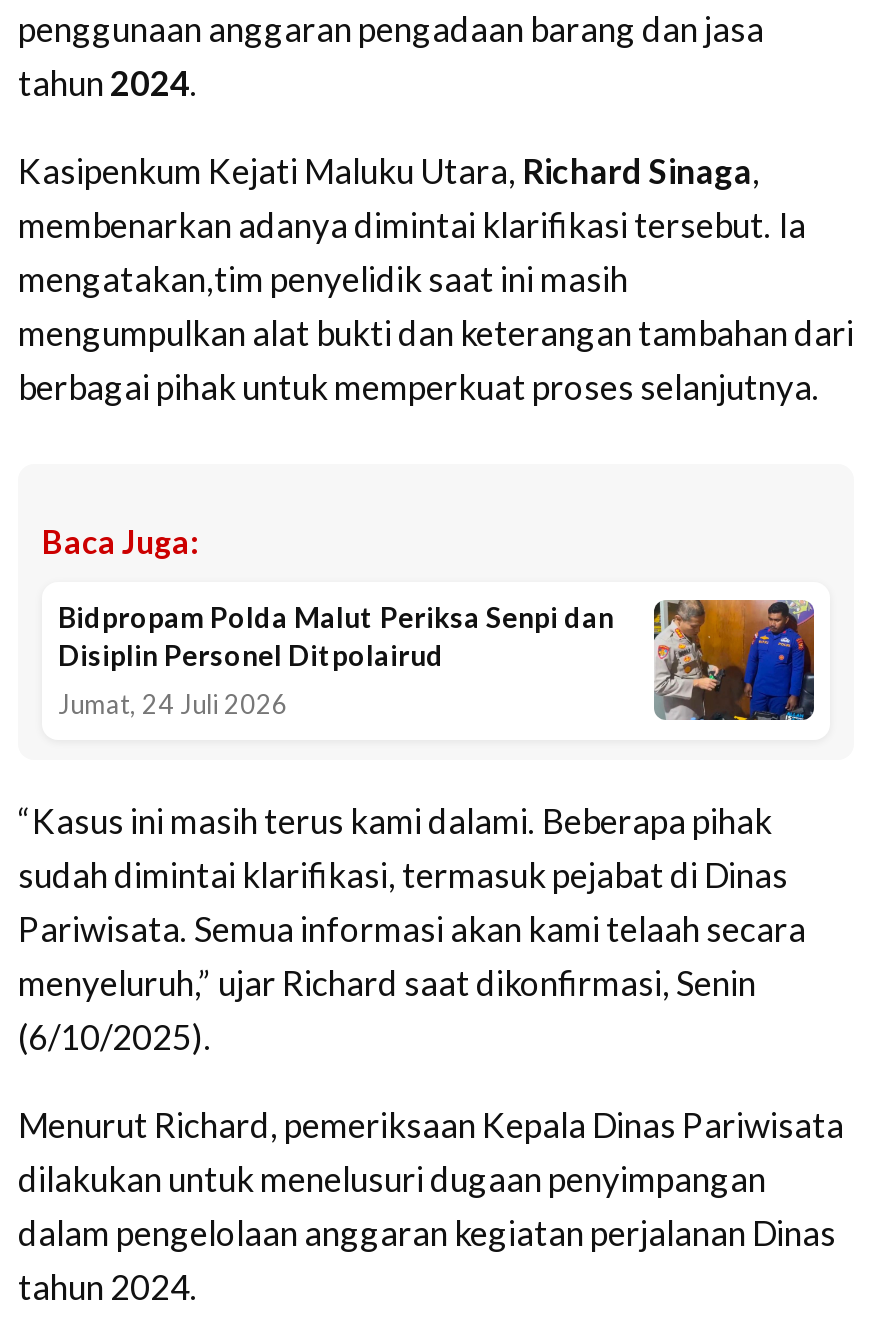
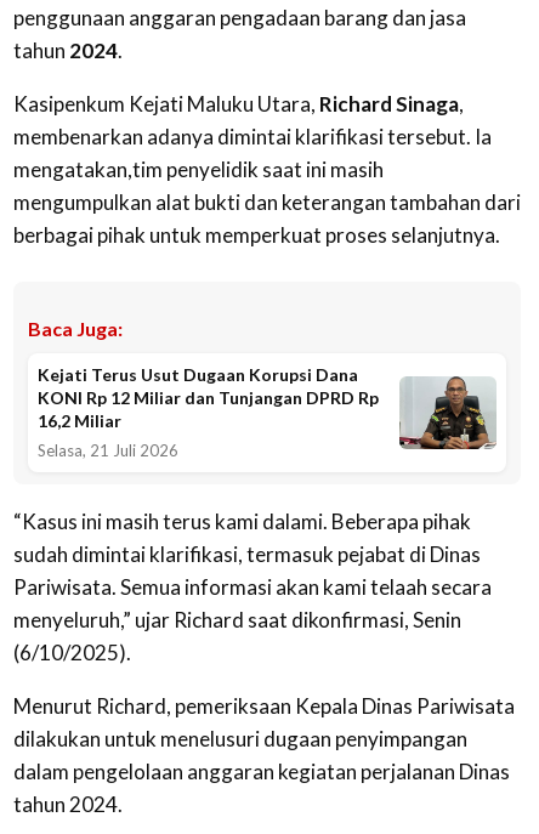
[58,598,816,722] [image] | Bidpropam Polda Malut Periksa Senpi dan | Disiplin Personel Ditpolairud -> [38,364,497,450] [image] | Kejati Terus Usut Dugaan Korupsi Dana | KONI Rp 12 Miliar dan Tunjangan DPRD Rp | 16,2 Miliar
[58,688,288,720] Jumat, 24 Juli 2026 -> [38,441,178,460] Selasa, 21 Juli 2026

